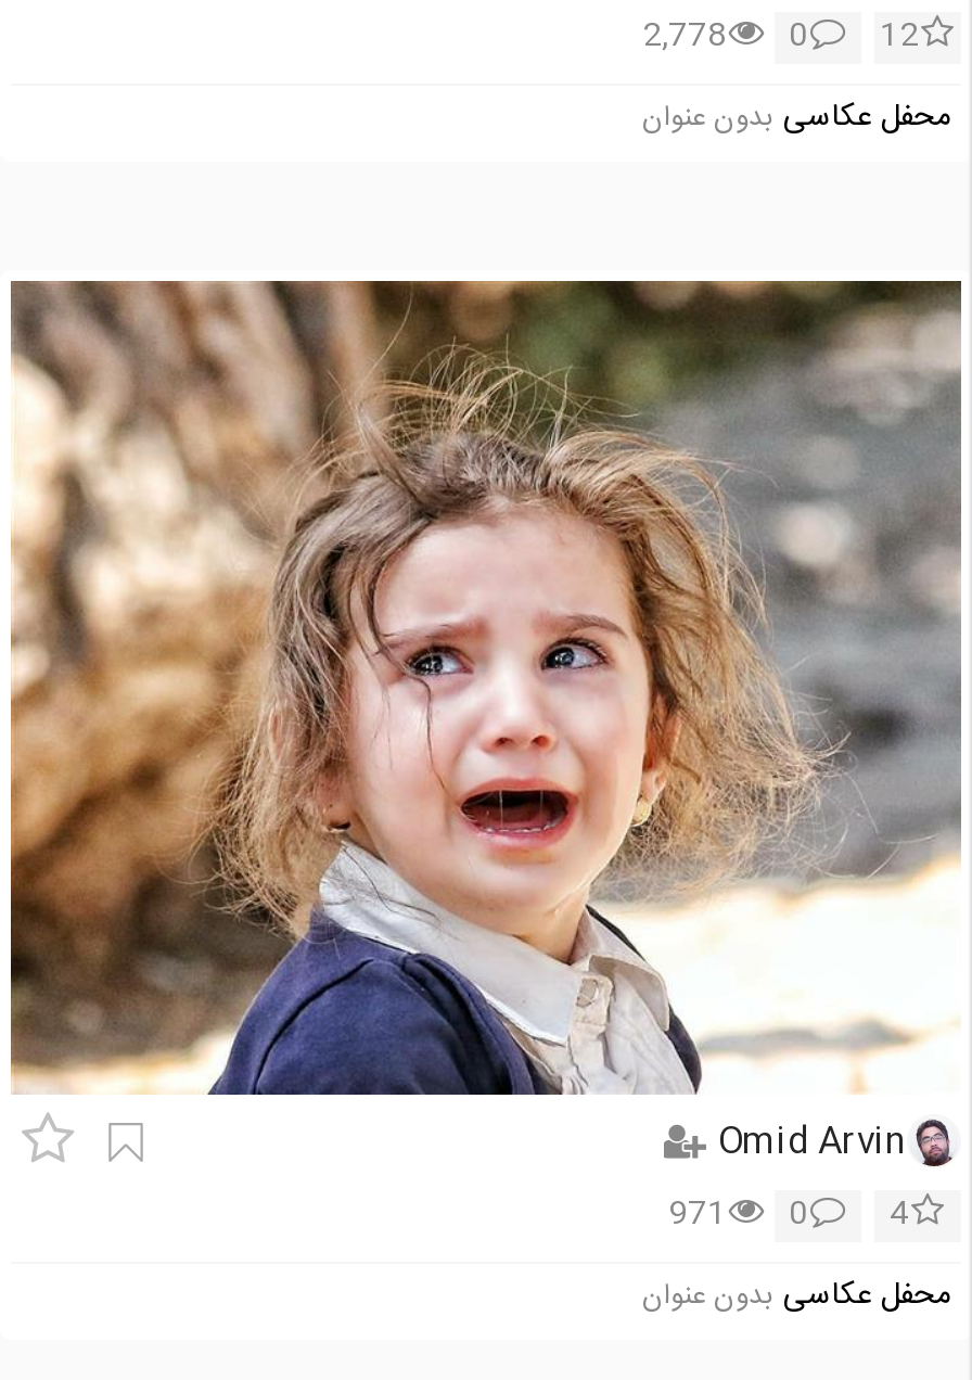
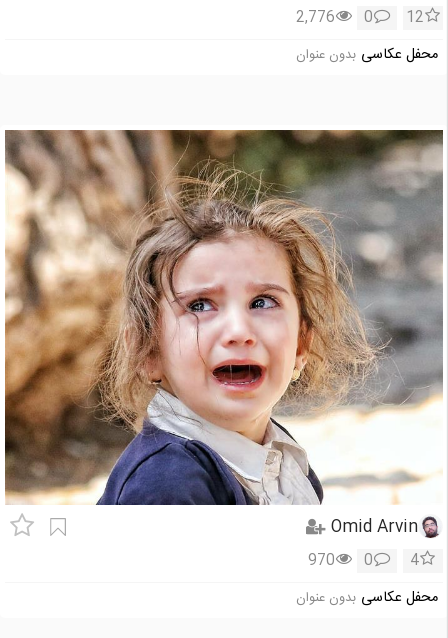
[642,13,919,65] 2,778 0 12 -> [296,6,423,30] 2,776 0 12
[668,1191,909,1243] 971 0 4 -> [308,549,419,573] 970 0 4

